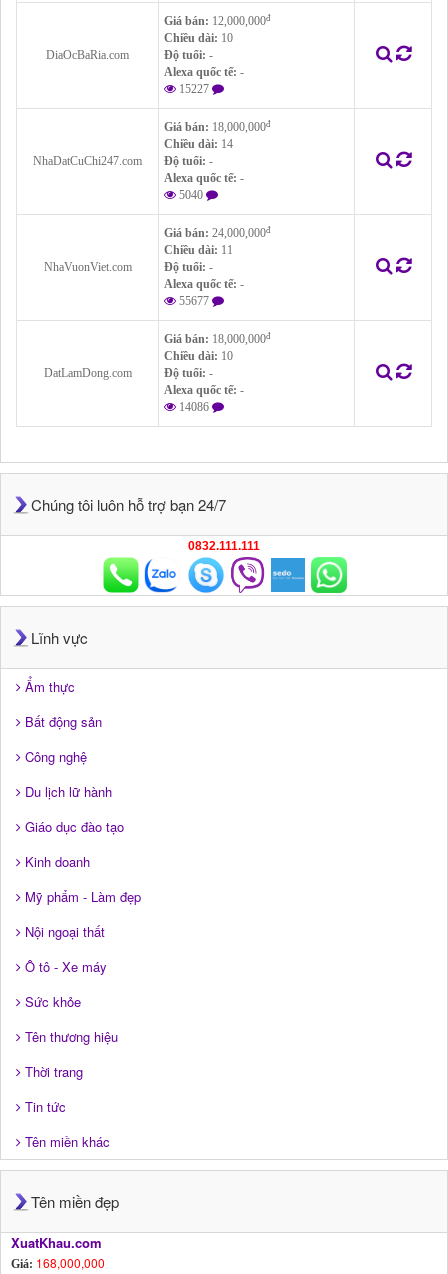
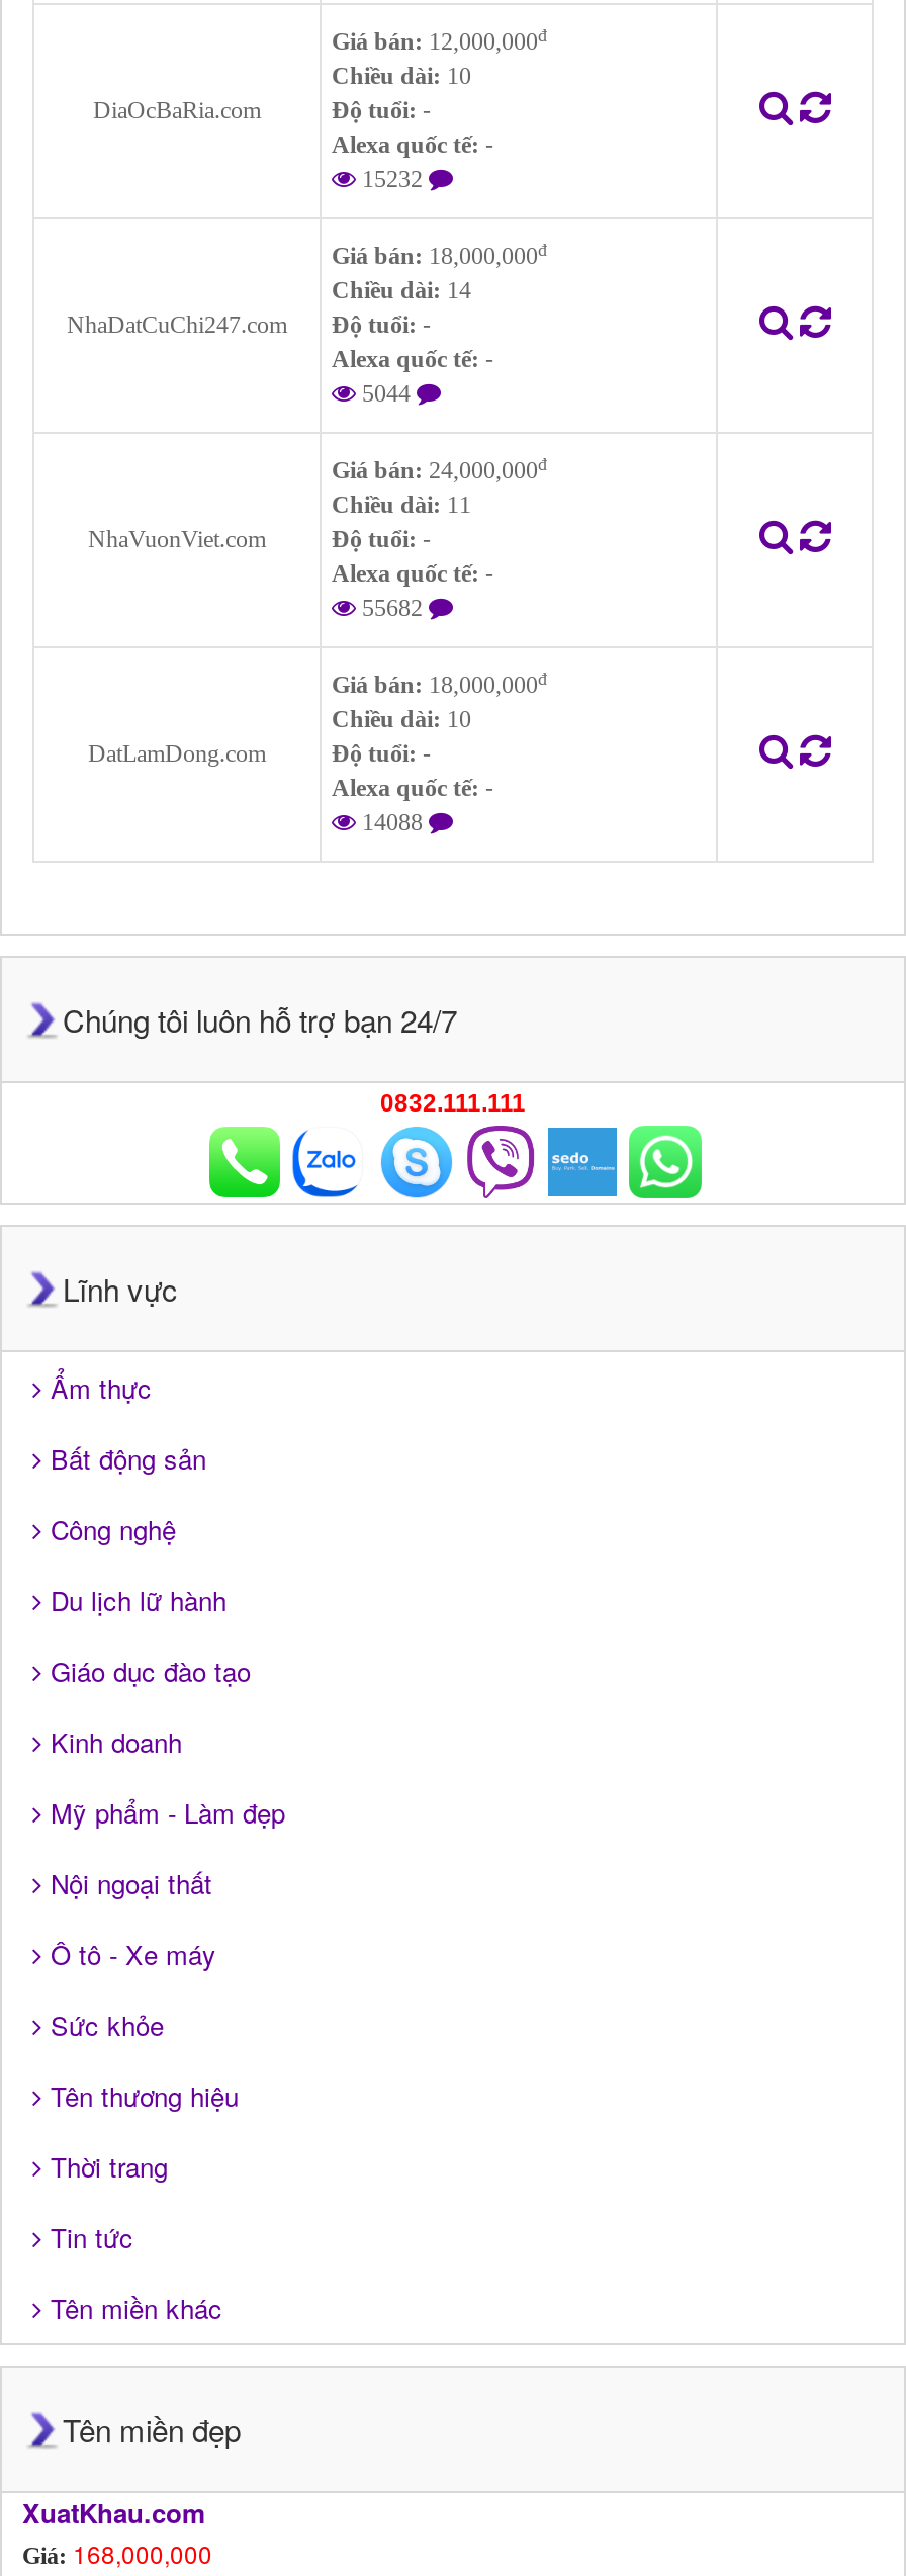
[176,82,209,96] 15227 -> [356,165,423,193] 15232
[176,188,203,202] 5040 -> [356,379,411,408] 5044
[176,294,209,308] 55677 -> [356,594,423,622] 55682
[176,400,209,414] 14086 -> [356,808,423,836] 14088

